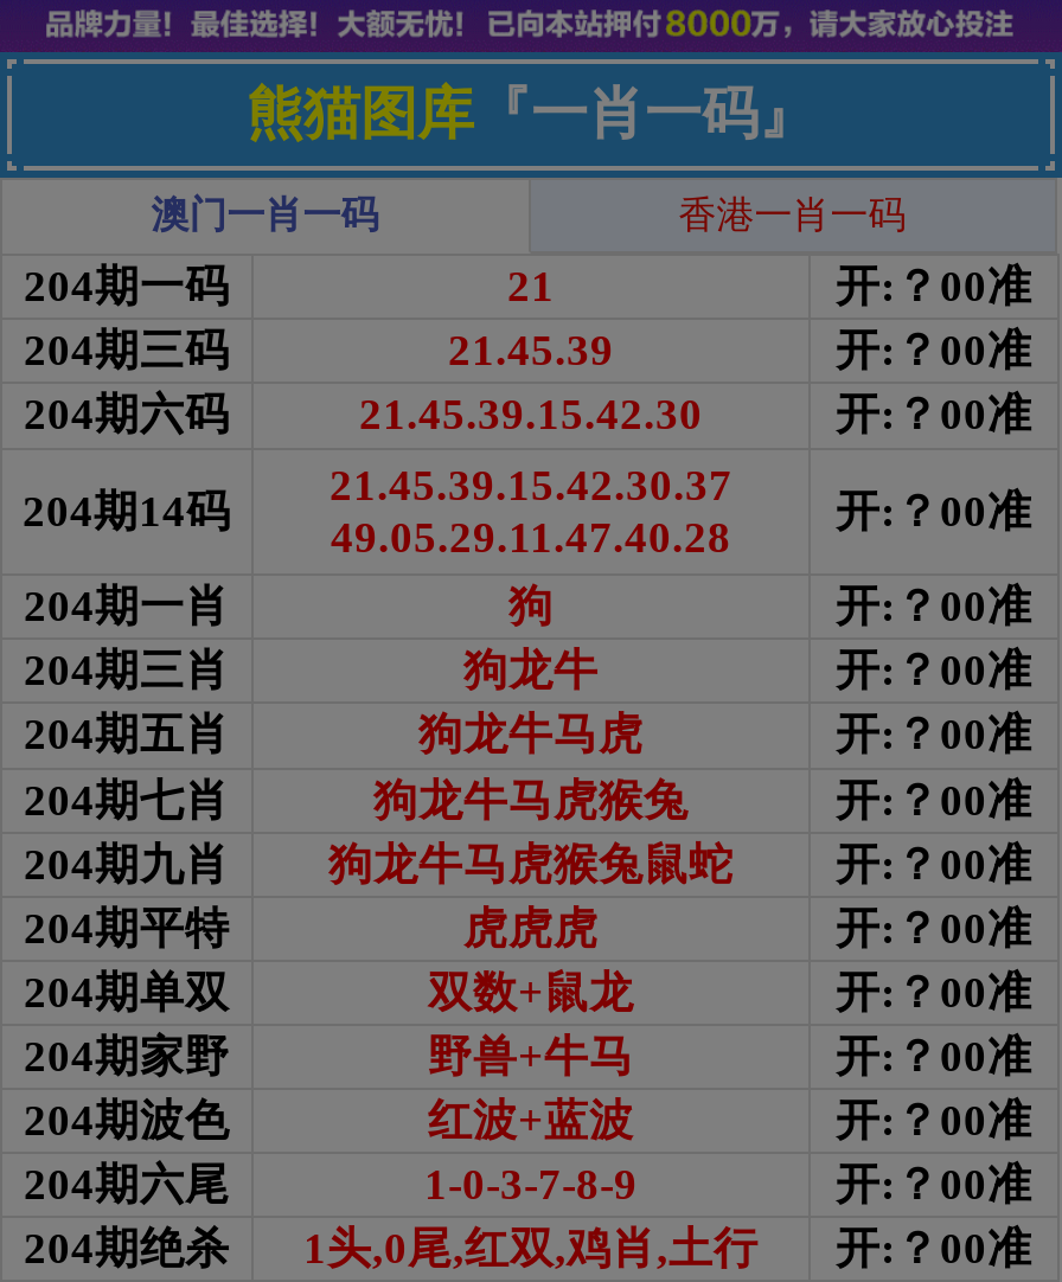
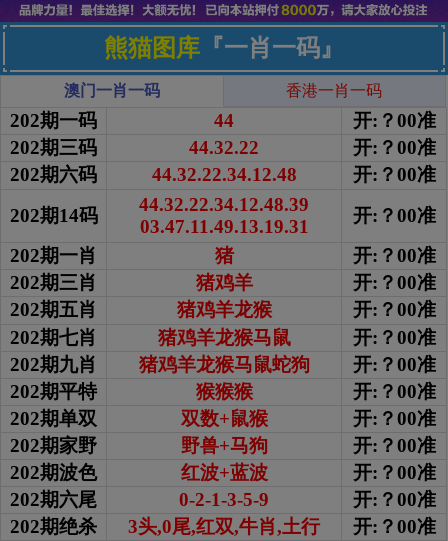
[24,261,230,311] 204期一码 -> [10,110,97,131] 202期一码
[507,261,555,311] 21 -> [214,110,234,131] 44
[24,325,230,375] 204期三码 -> [10,137,97,158] 202期三码
[448,325,614,375] 21.45.39 -> [189,137,259,158] 44.32.22
[24,389,230,439] 204期六码 -> [10,164,97,185] 202期六码
[359,389,703,439] 21.45.39.15.42.30 -> [151,164,296,185] 44.32.22.34.12.48
[330,460,732,510] 21.45.39.15.42.30.37 -> [139,194,309,215] 44.32.22.34.12.48.39
[23,486,231,536] 204期14码 -> [9,205,97,226] 202期14码
[331,513,731,562] 49.05.29.11.47.40.28 -> [139,216,308,237] 03.47.11.49.13.19.31
[24,581,554,631] 204期一肖 | 狗 -> [10,245,233,266] 202期一肖 | 猪
[24,645,599,695] 204期三肖 | 狗龙牛 -> [10,272,252,293] 202期三肖 | 猪鸡羊
[24,709,644,759] 204期五肖 | 狗龙牛马虎 -> [10,299,271,320] 202期五肖 | 猪鸡羊龙猴
[24,776,689,825] 204期七肖 | 狗龙牛马虎猴兔 -> [10,327,290,348] 202期七肖 | 猪鸡羊龙猴马鼠
[24,840,734,889] 204期九肖 | 狗龙牛马虎猴兔鼠蛇 -> [10,354,309,375] 202期九肖 | 猪鸡羊龙猴马鼠蛇狗
[24,904,599,953] 204期平特 | 虎虎虎 -> [10,381,252,402] 202期平特 | 猴猴猴
[24,968,230,1017] 204期单双 -> [10,408,97,429] 202期单双
[428,968,634,1017] 双数+鼠龙 -> [180,408,267,429] 双数+鼠猴
[24,1032,230,1081] 204期家野 -> [10,435,97,456] 202期家野
[428,1032,634,1081] 野兽+牛马 -> [180,435,267,456] 野兽+马狗
[24,1096,230,1145] 204期波色 -> [10,462,97,483] 202期波色
[24,1159,230,1209] 204期六尾 -> [10,489,97,510] 202期六尾
[424,1159,638,1209] 1-0-3-7-8-9 -> [179,489,269,510] 0-2-1-3-5-9
[24,1223,230,1273] 204期绝杀 -> [10,516,97,537] 202期绝杀
[303,1223,759,1273] 1头,0尾,红双,鸡肖,土行 -> [128,516,320,537] 3头,0尾,红双,牛肖,土行

